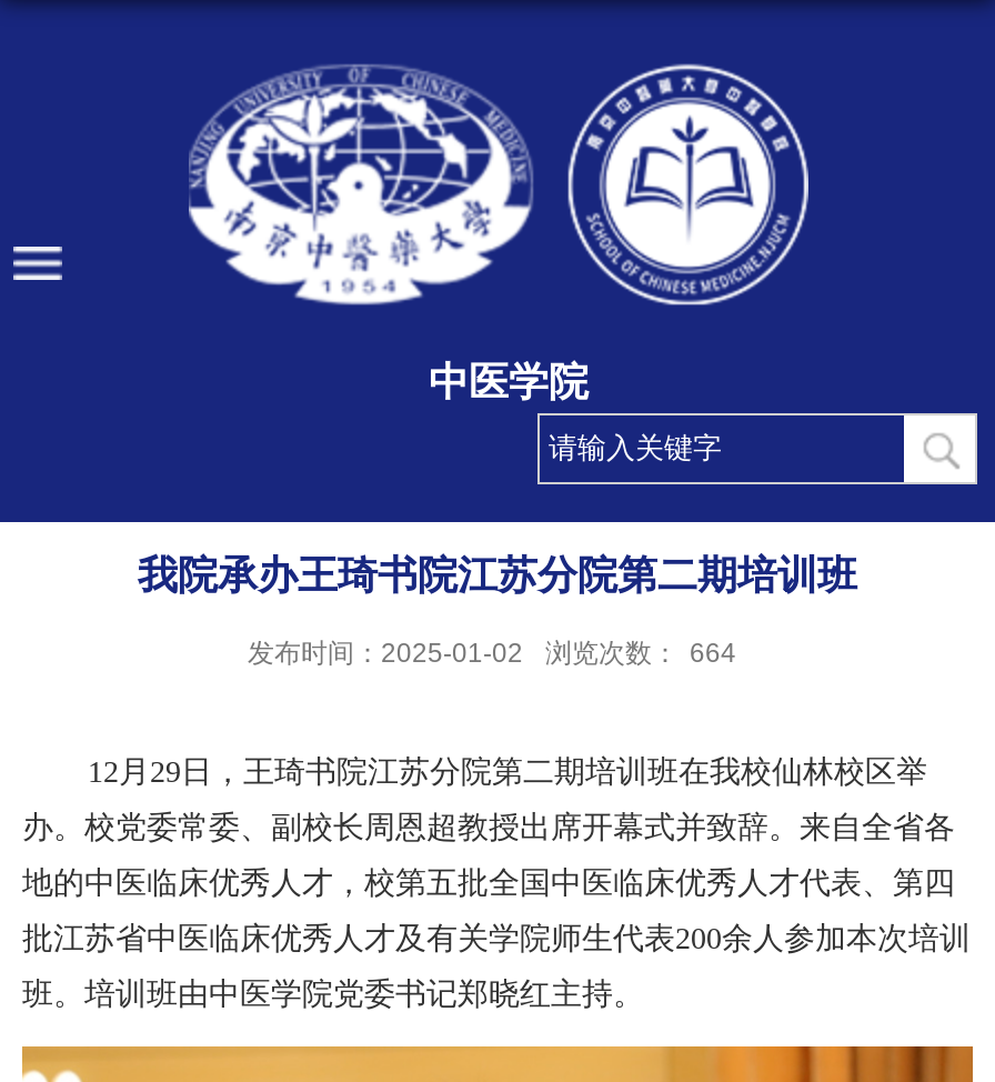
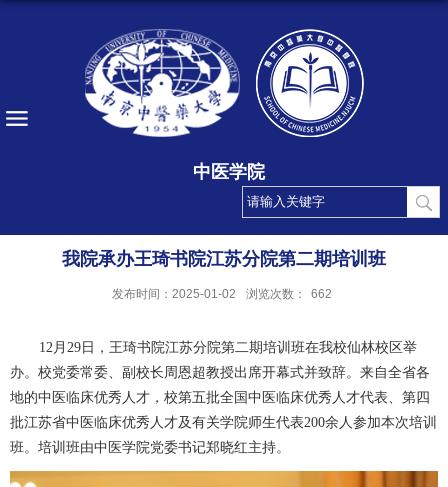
[248,638,736,669] 发布时间：2025-01-02 浏览次数： 664 -> [111,287,331,301] 发布时间：2025-01-02 浏览次数： 662

